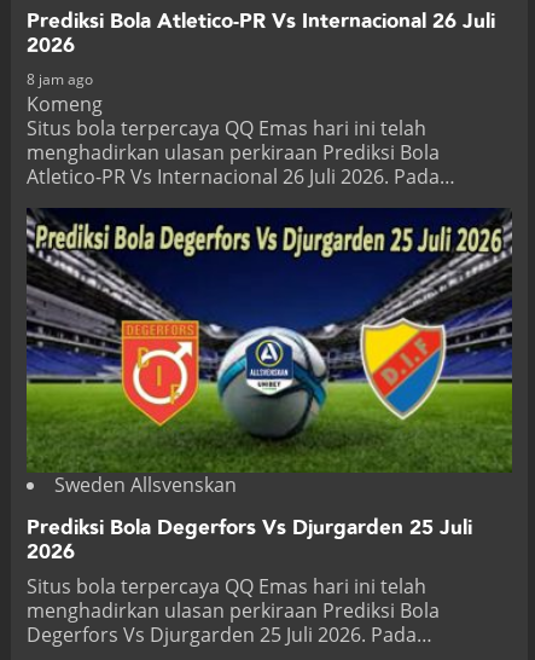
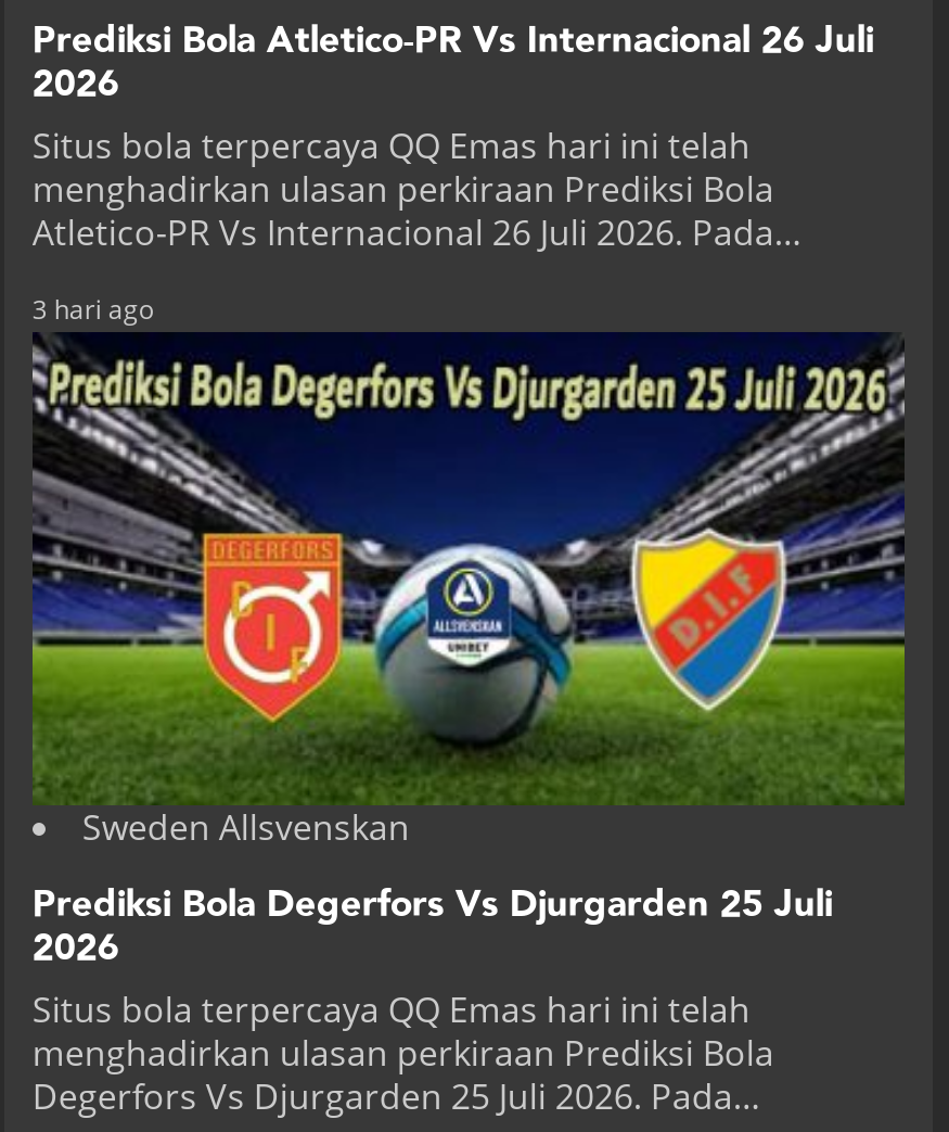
[26,69,102,117] 8 jam ago | Komeng -> none
moved [26,115,455,190] -> [32,121,802,255]: Situs bola terpercaya QQ Emas hari ini telah | menghadirkan ulasan perkiraan Prediksi Bola | Atletico-PR Vs Internacional 26 Juli 2026. Pada…
none -> [32,290,154,327] 3 hari ago

